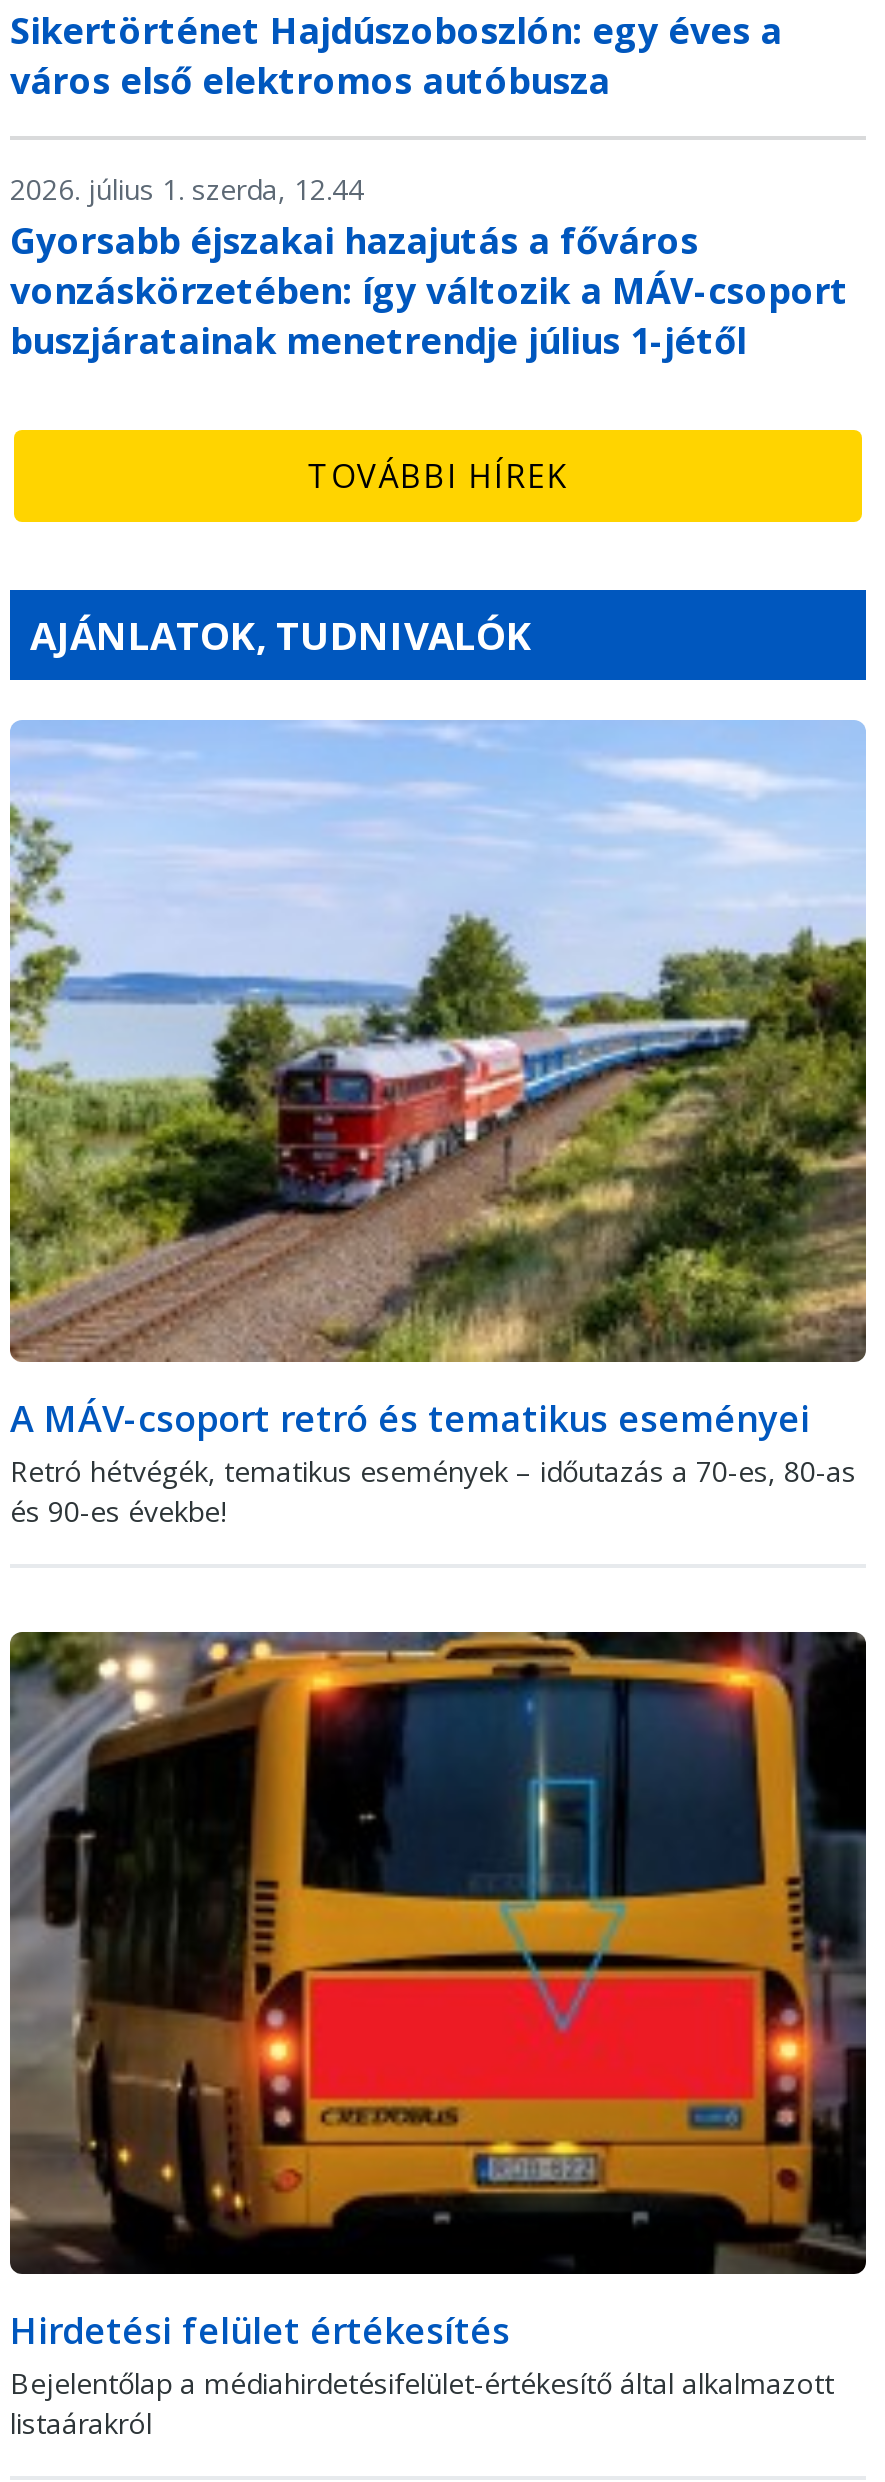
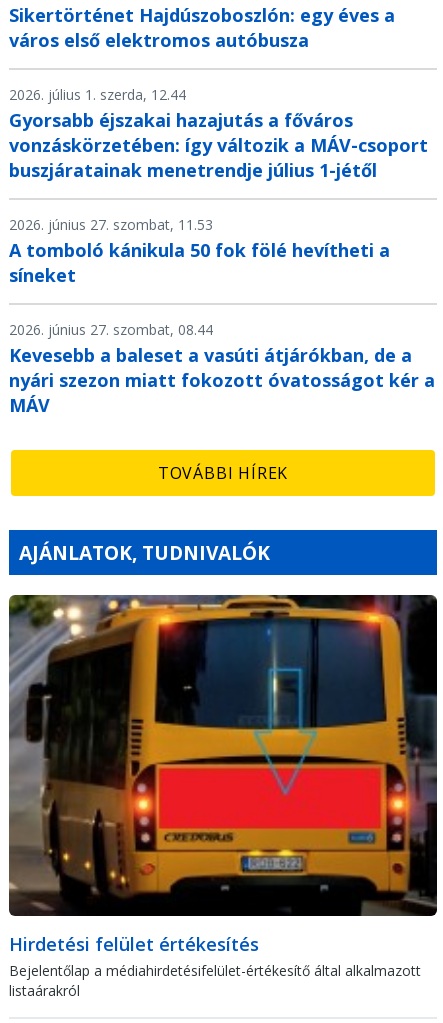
none -> [9,215,435,417] 2026. június 27. szombat, 11.53 | A tomboló kánikula 50 fok fölé hevítheti a | síneket | 2026. június 27. szombat, 08.44 | Kevesebb a baleset a vasúti átjárókban, de a | nyári szezon miatt fokozott óvatosságot kér a | MÁV
moved [30,454,568,662] -> [19,462,288,566]: TOVÁBBI HÍREK | AJÁNLATOK, TUDNIVALÓK
[10,720,868,1164] [image] -> none
[10,1242,868,1530] [image] | A MÁV-csoport retró és tematikus eseményei | Retró hétvégék, tematikus események – időutazás a 70-es, 80-as | és 90-es évekbe! -> none

